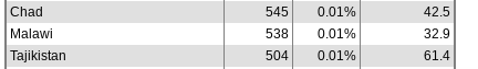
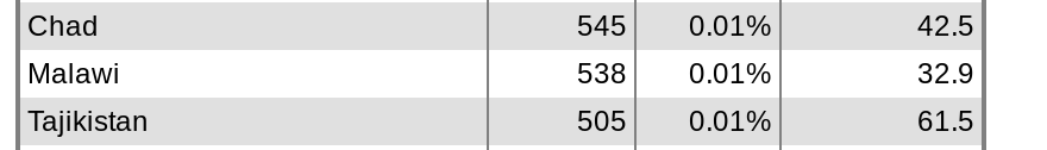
[266,48,356,64] 504 0.01% -> [577,105,772,138] 505 0.01%
[424,48,450,64] 61.4 -> [917,105,974,138] 61.5

